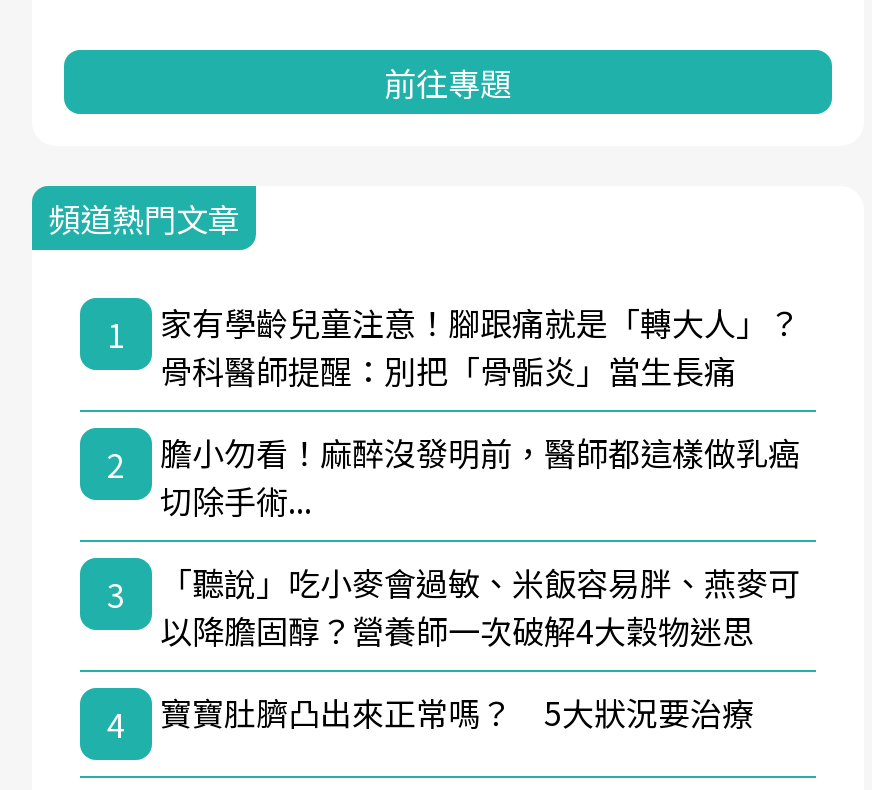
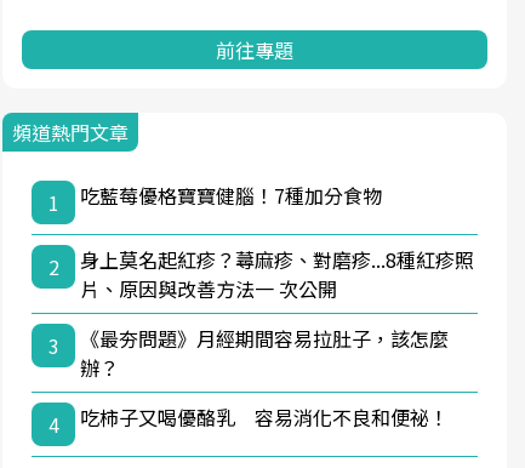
[160,297,800,393] 家有學齡兒童注意！腳跟痛就是「轉大人」？ | 骨科醫師提醒：別把「骨骺炎」當生長痛 -> [80,180,382,209] 吃藍莓優格寶寶健腦！7種加分食物
[160,427,800,523] 膽小勿看！麻醉沒發明前，醫師都這樣做乳癌 | 切除手術... -> [80,245,474,303] 身上莫名起紅疹？蕁麻疹、對磨疹...8種紅疹照 | 片、原因與改善方法一 次公開
[160,557,800,653] 「聽說」吃小麥會過敏、米飯容易胖、燕麥可 | 以降膽固醇？營養師一次破解4大穀物迷思 -> [80,323,449,382] 《最夯問題》月經期間容易拉肚子，該怎麼 | 辦？
[160,687,754,735] 寶寶肚臍凸出來正常嗎？ 5大狀況要治療 -> [80,402,449,431] 吃柿子又喝優酪乳 容易消化不良和便祕！

